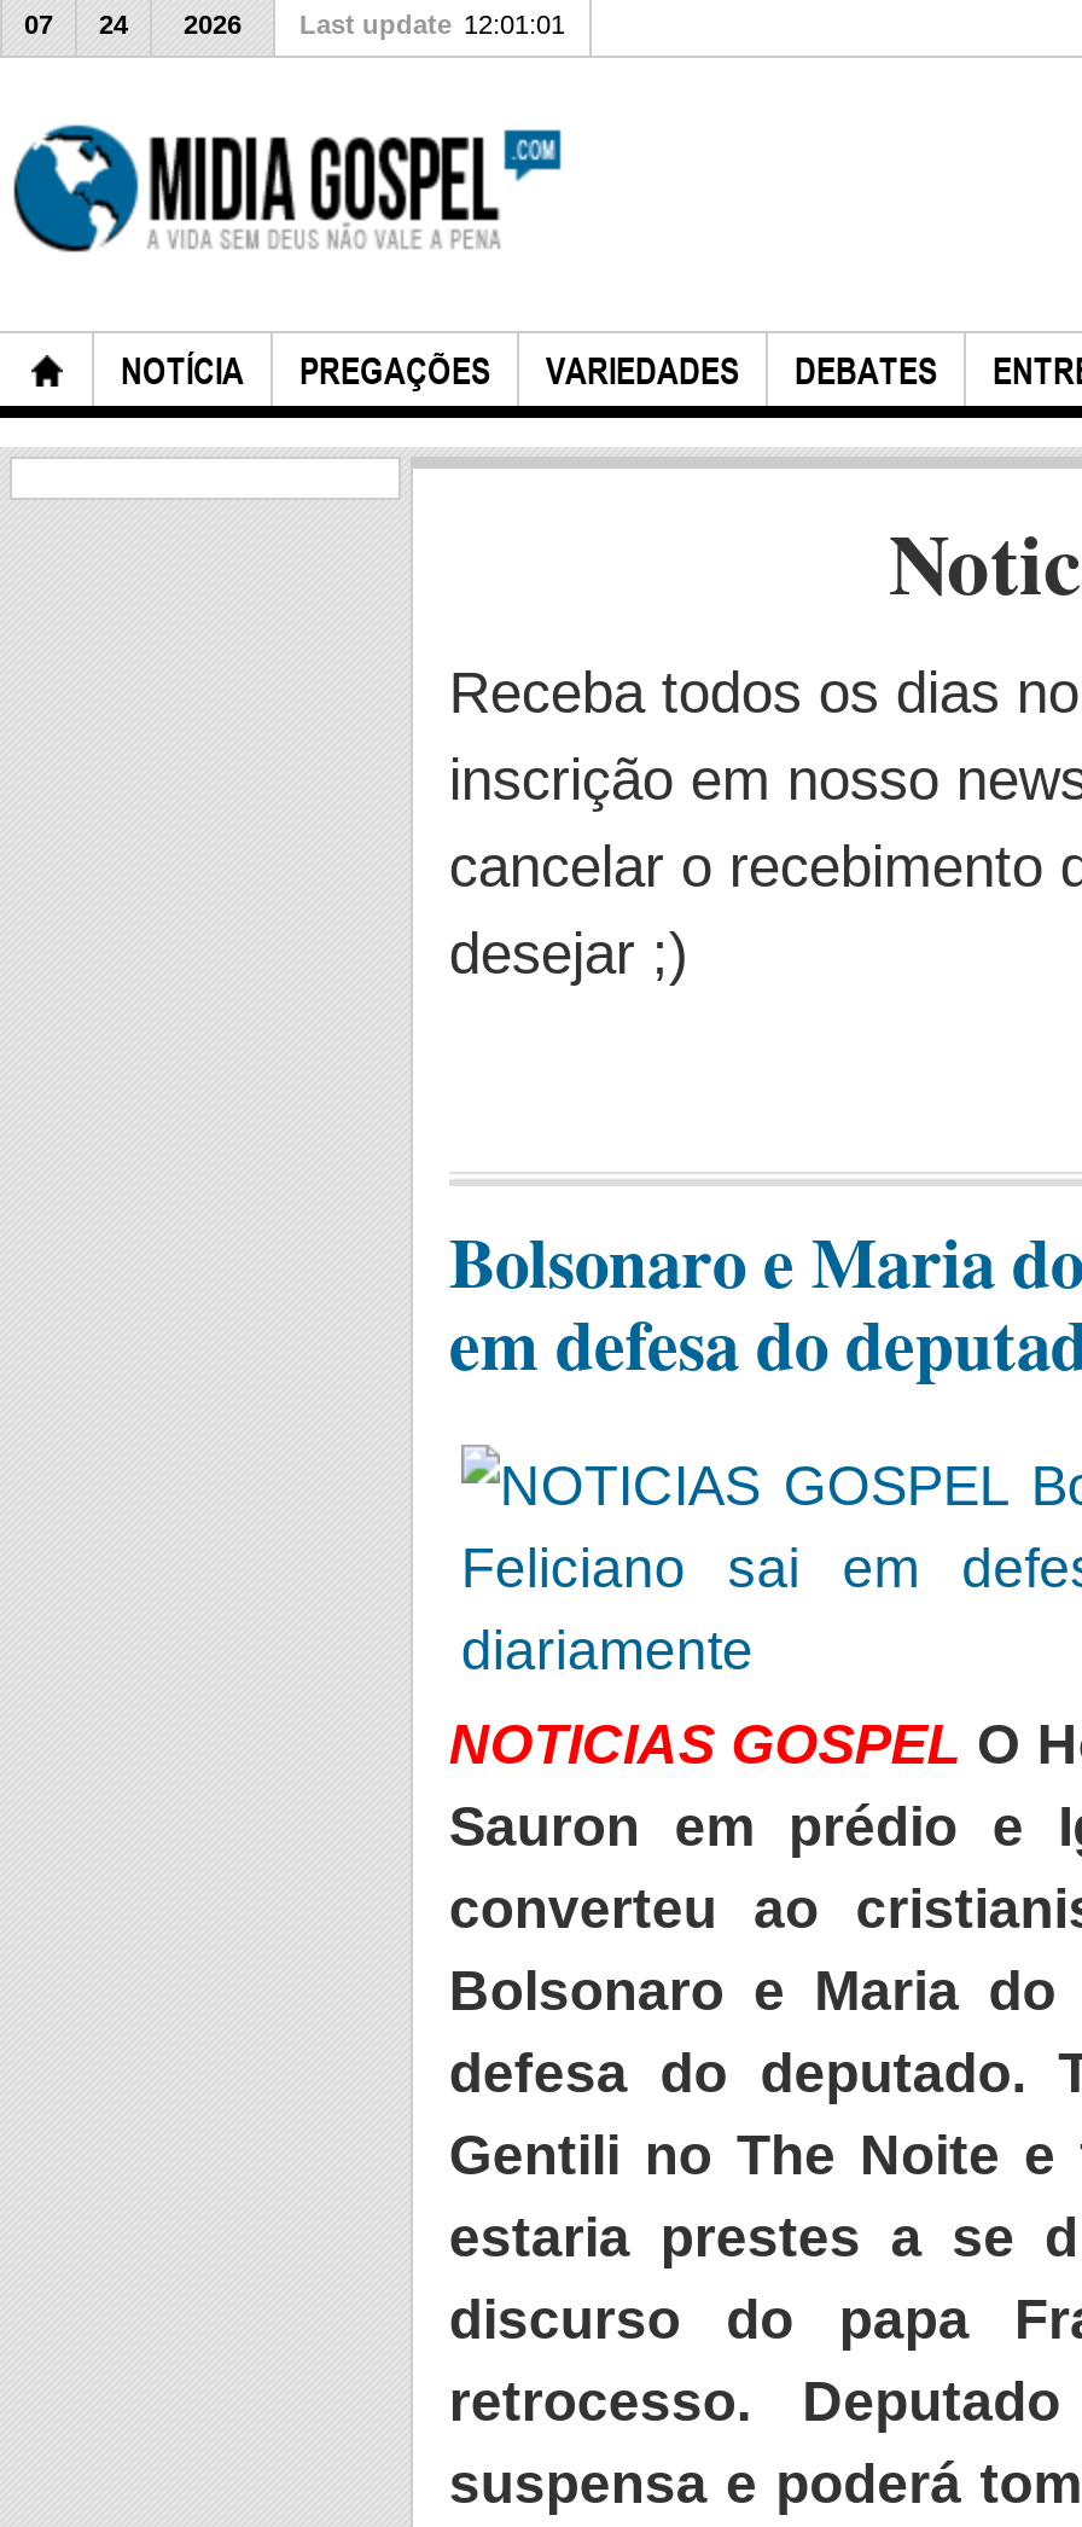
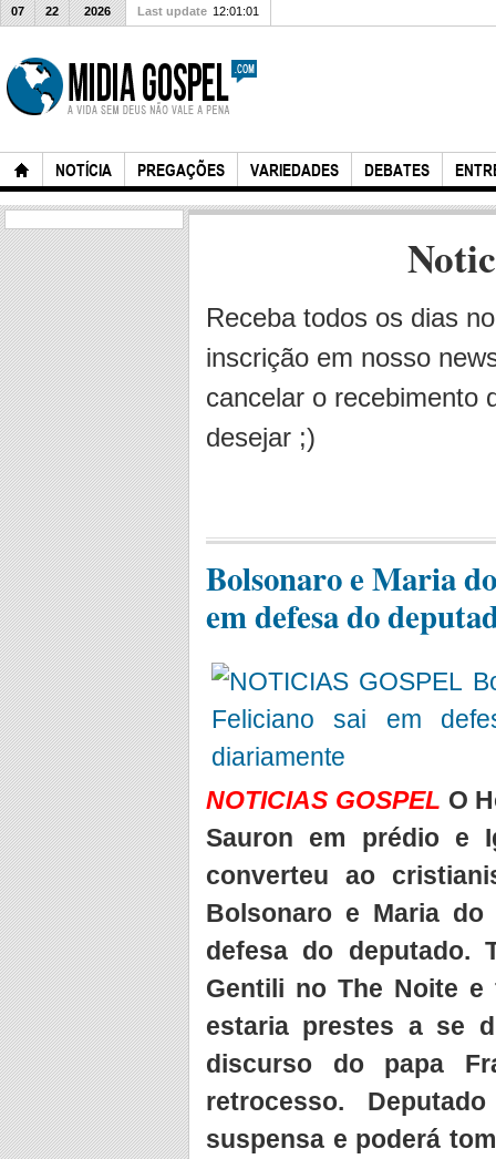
[24,10,565,39] 07 24 2026 Last update 12:01:01 -> [11,4,259,18] 07 22 2026 Last update 12:01:01

